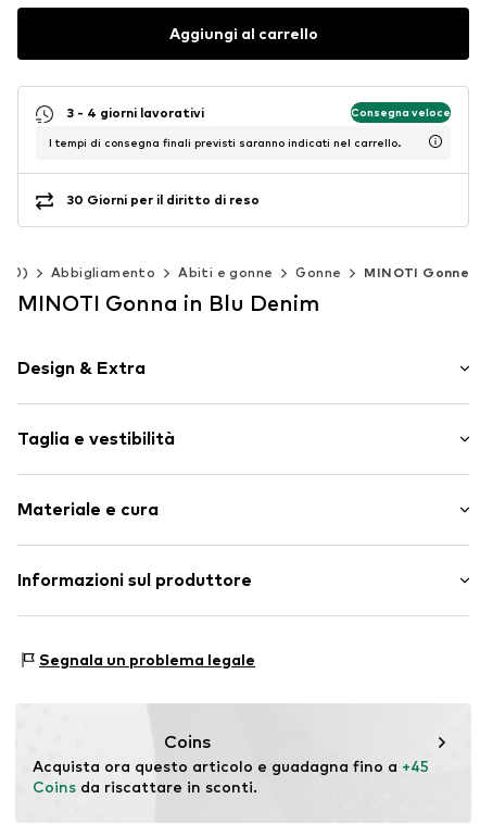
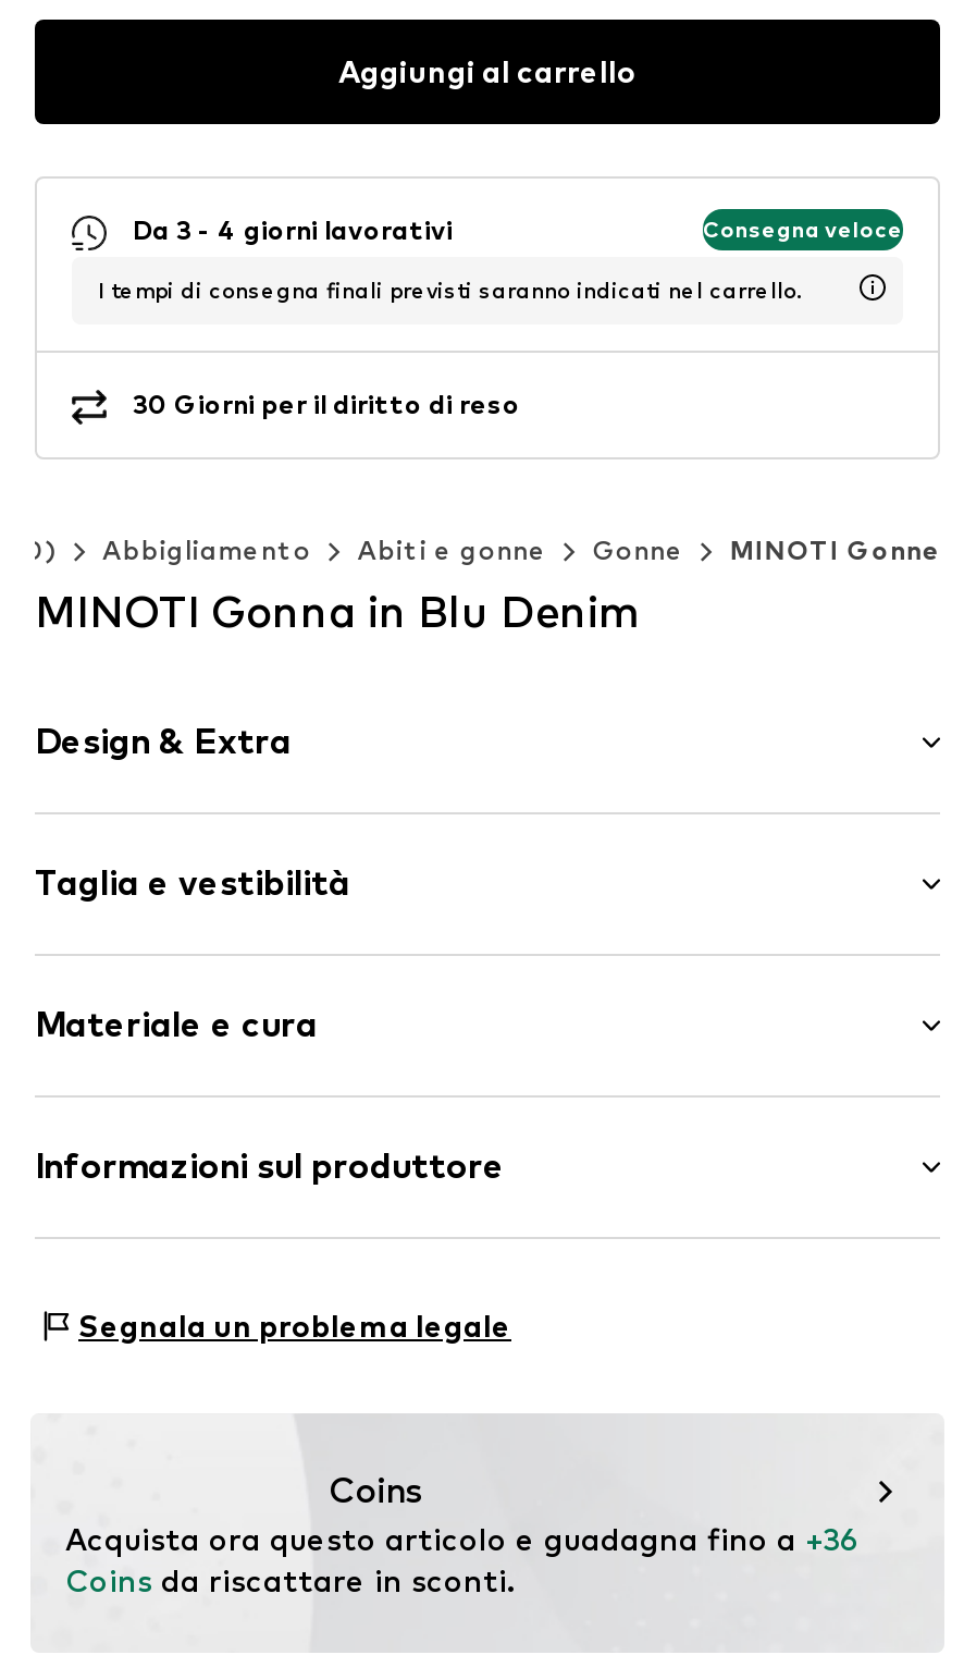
[66,105,204,121] 3 - 4 giorni lavorativi -> [133,214,453,247] Da 3 - 4 giorni lavorativi
[33,756,429,775] Acquista ora questo articolo e guadagna fino a +45 -> [65,1519,860,1556] Acquista ora questo articolo e guadagna fino a +36

